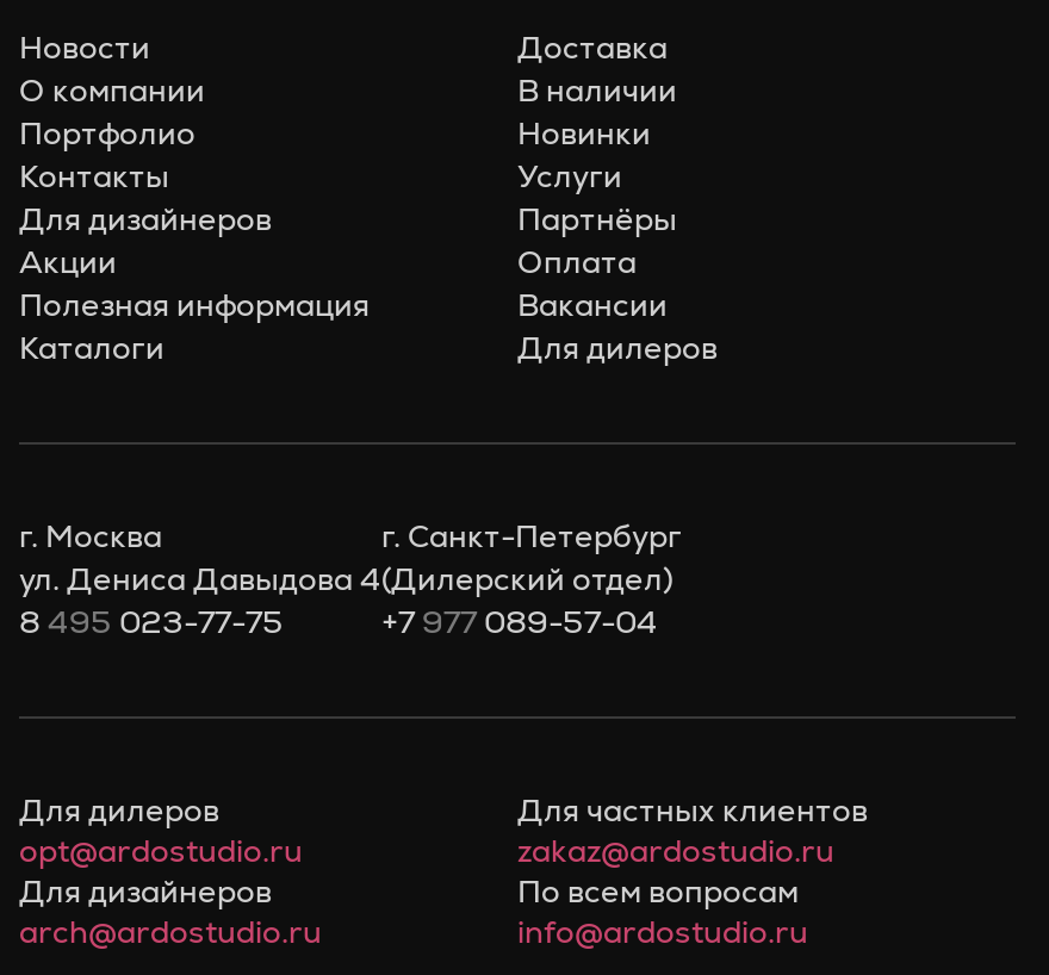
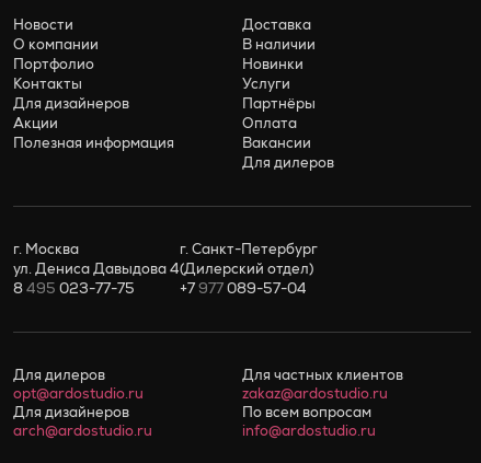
[19,327,165,368] Каталоги -> none

